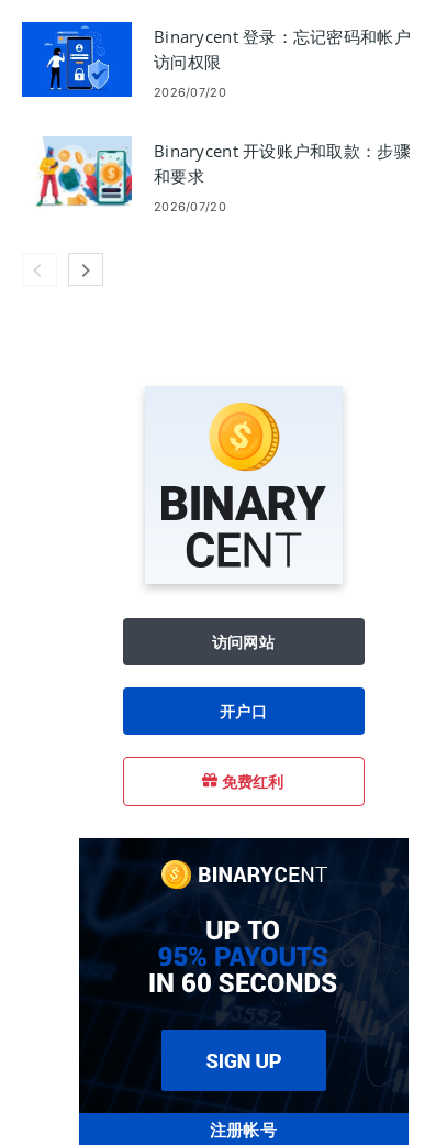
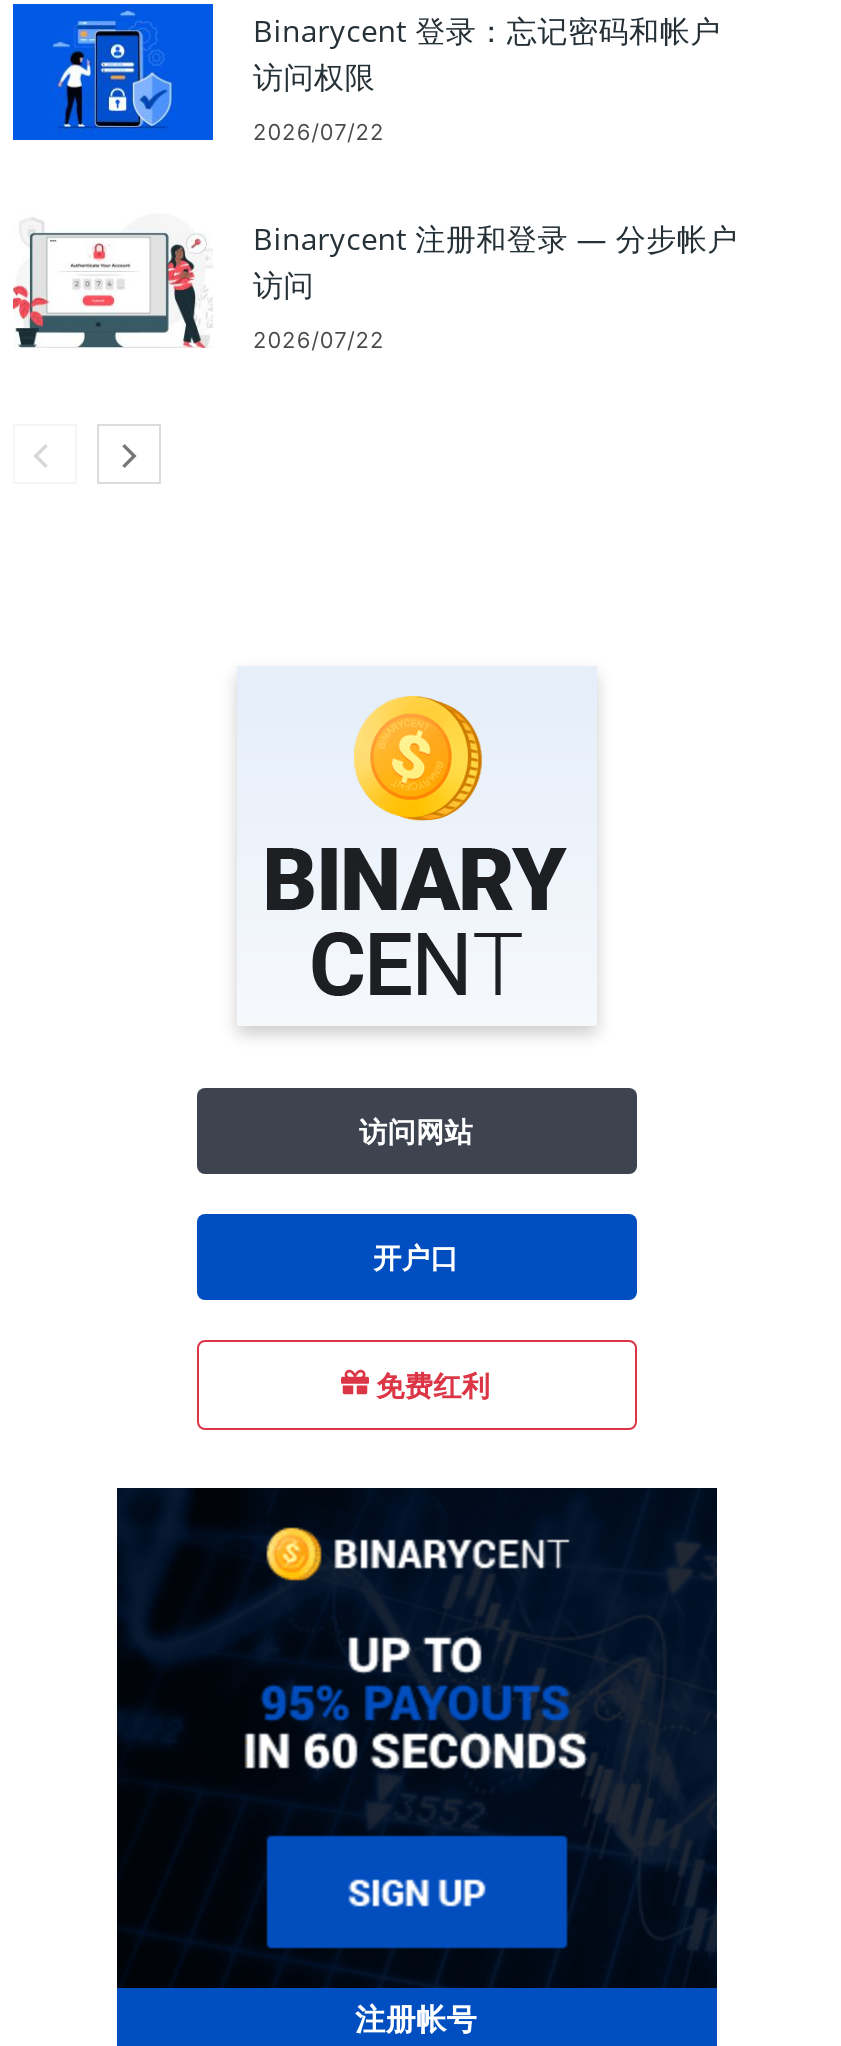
[154,84,226,100] 2026/07/20 -> [253,117,385,145] 2026/07/22
[22,136,411,211] [image] | Binarycent 开设账户和取款：步骤 | 和要求 -> [11,214,738,350] [image] | Binarycent 注册和登录 — 分步帐户 | 访问
[154,199,226,214] 2026/07/20 -> [253,325,385,353] 2026/07/22

